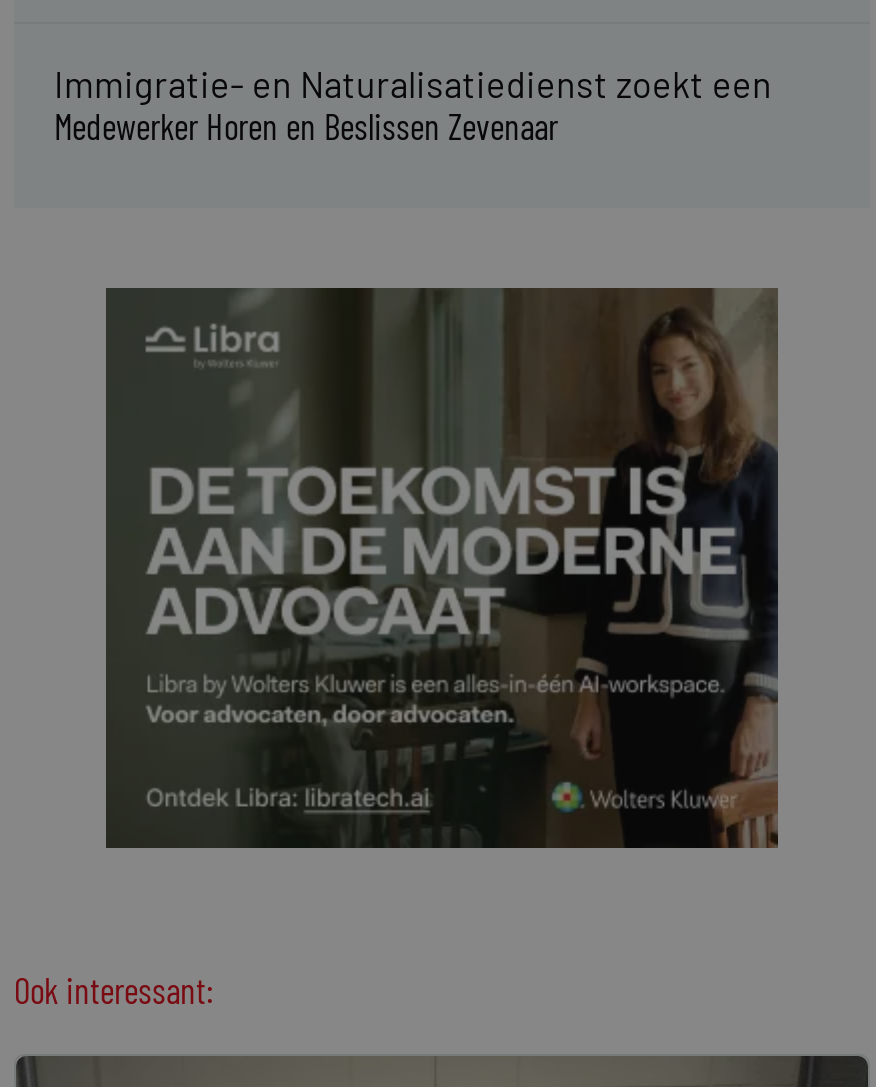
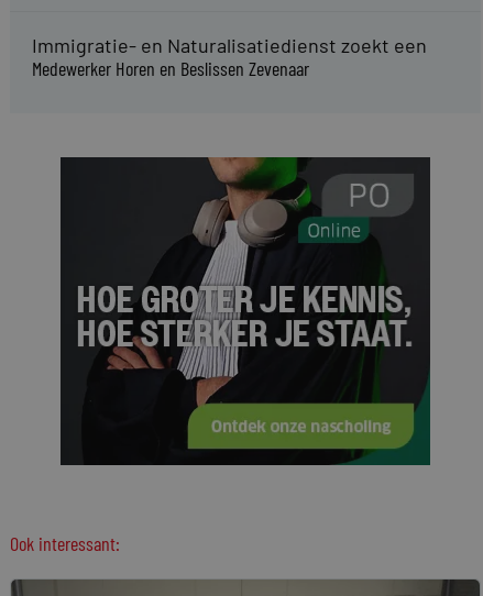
[106,287,780,851] [image] -> [62,156,431,466] [image]

